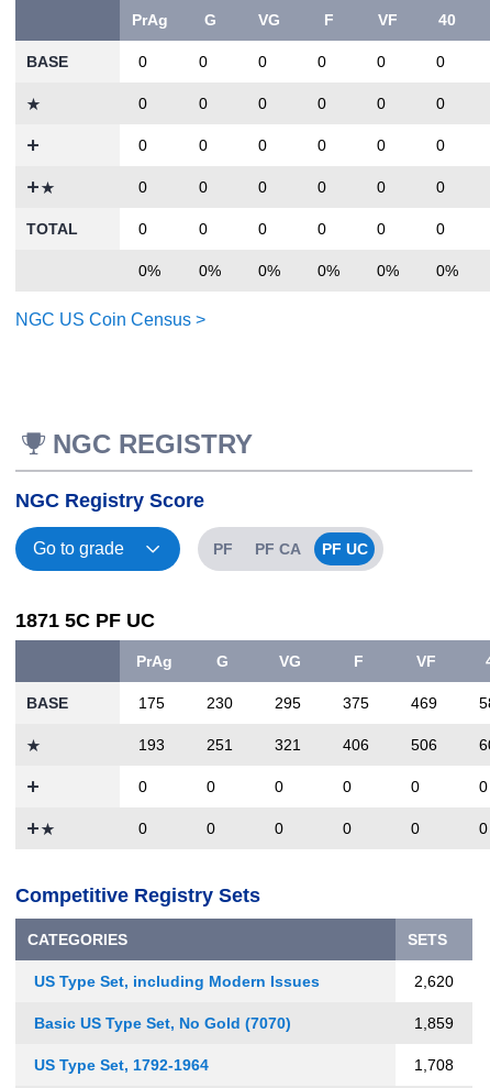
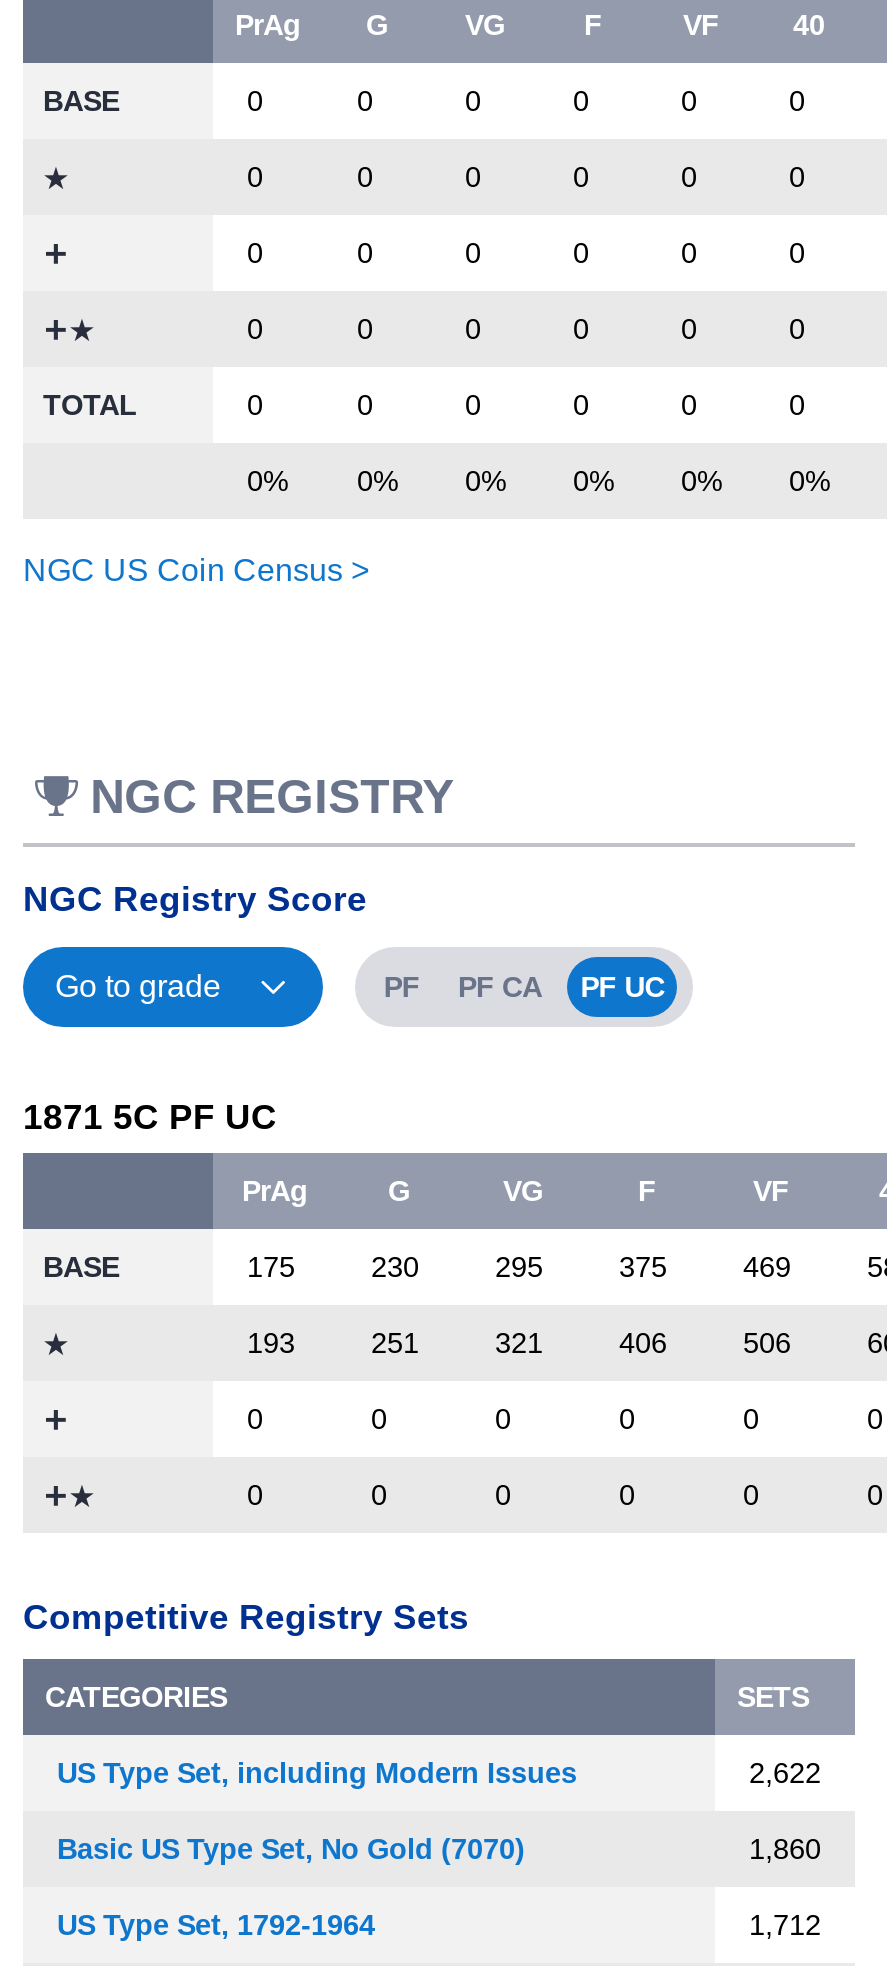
[414,972,454,990] 2,620 -> [749,1756,821,1788] 2,622
[414,1014,454,1032] 1,859 -> [749,1832,821,1864] 1,860
[414,1056,454,1073] 1,708 -> [749,1908,821,1940] 1,712

